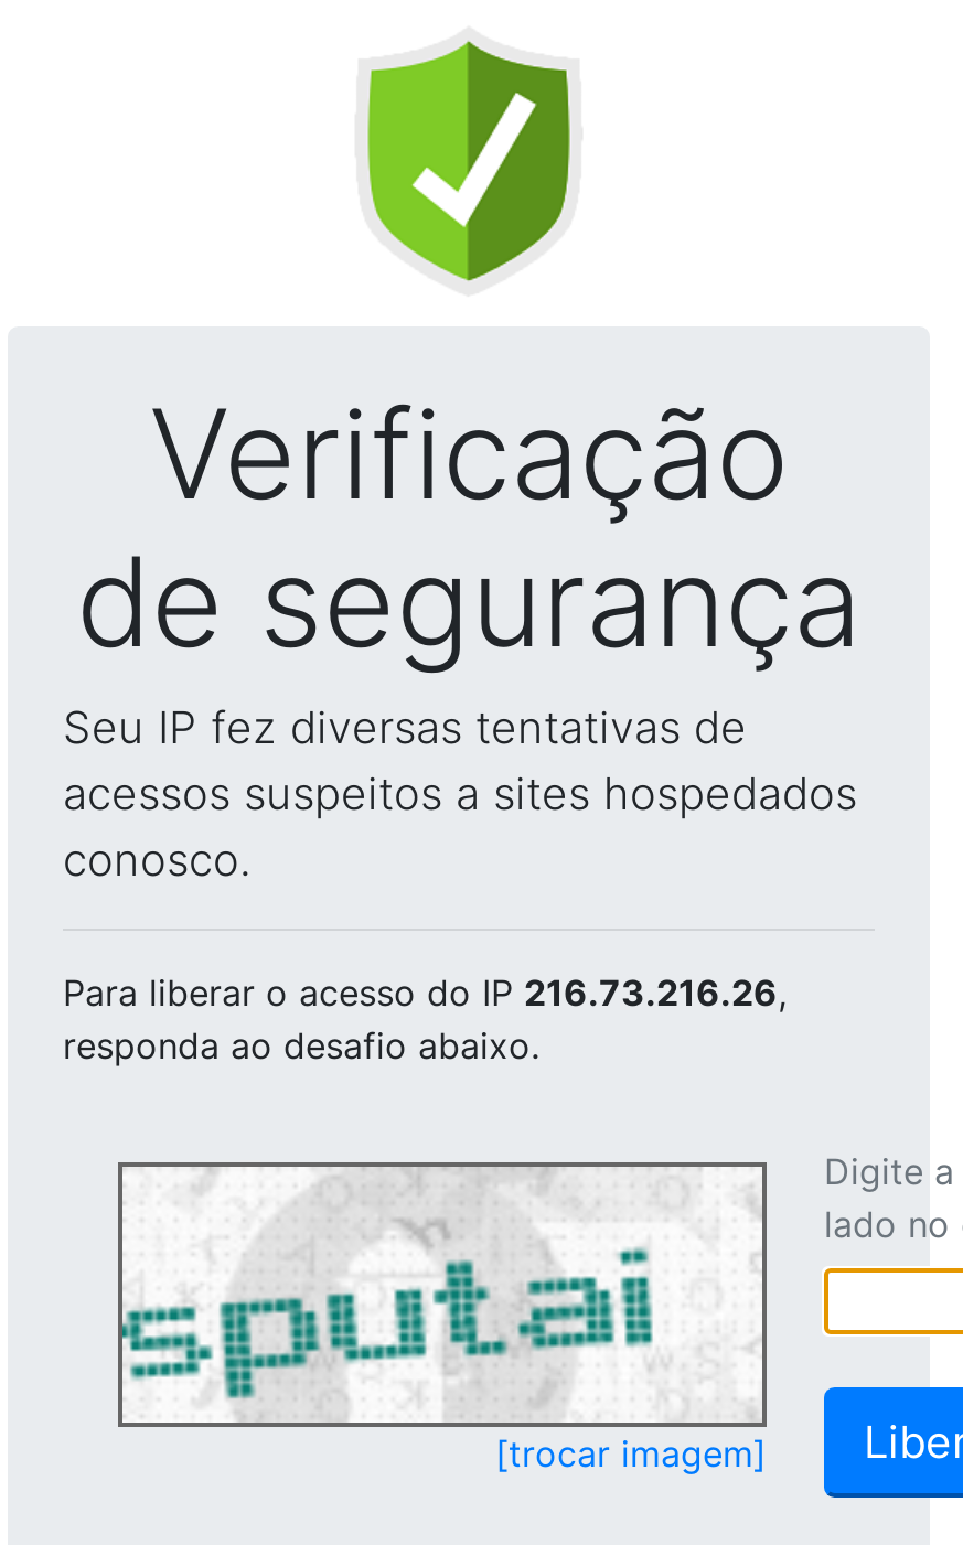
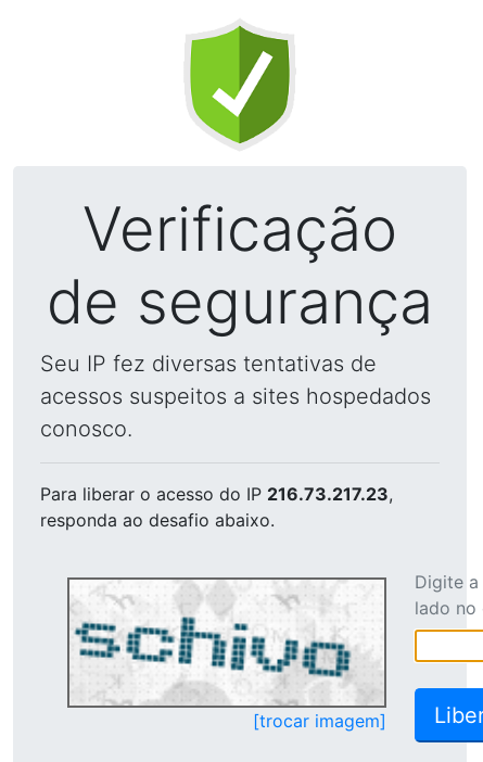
[63,970,787,1015] Para liberar o acesso do IP 216.73.216.26, -> [40,483,393,505] Para liberar o acesso do IP 216.73.217.23,
[120,1171,696,1420] [image] -> [69,581,360,703] [image]

